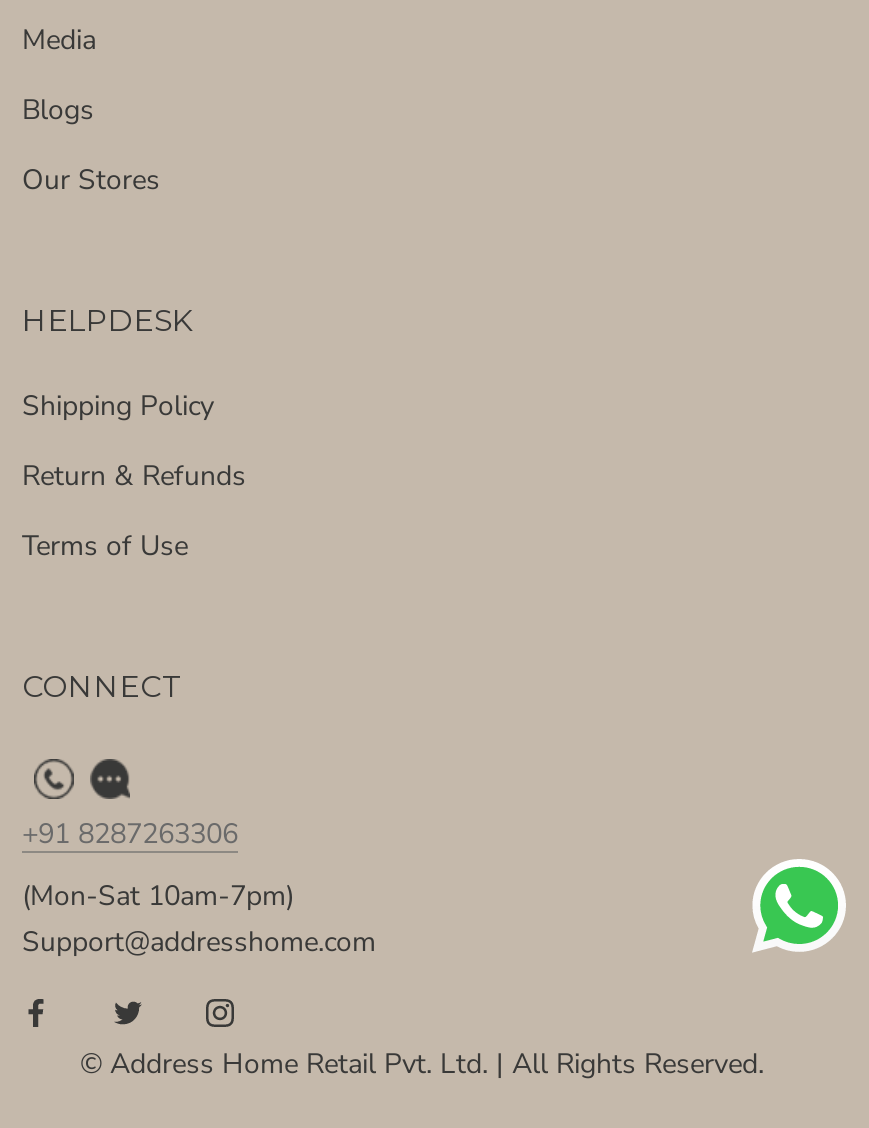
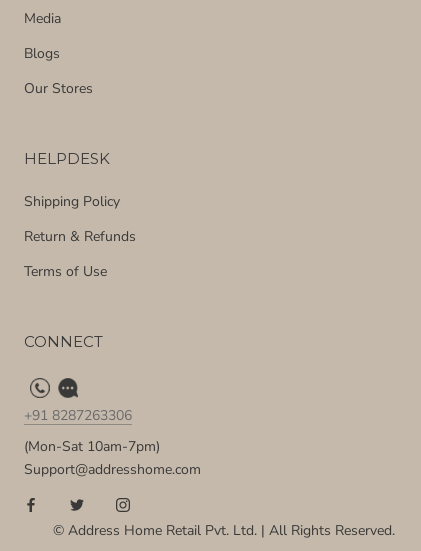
[750,857,848,955] [image] -> none

